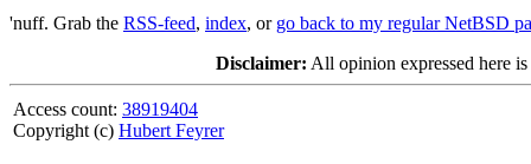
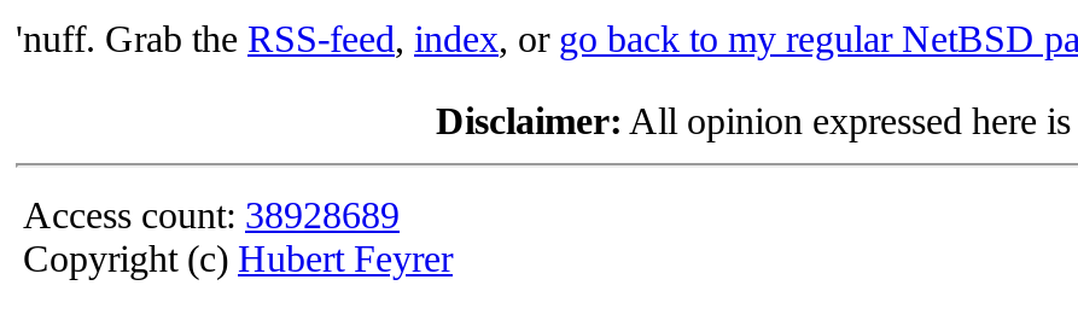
[13,99,198,119] Access count: 38919404 -> [23,194,400,235] Access count: 38928689

